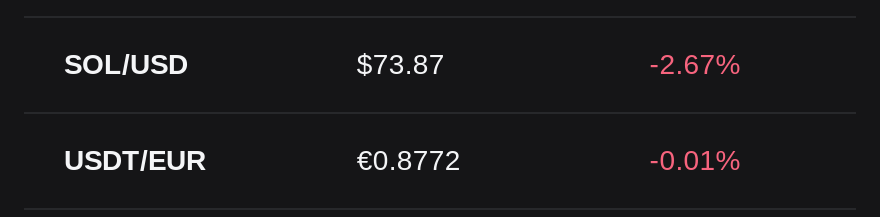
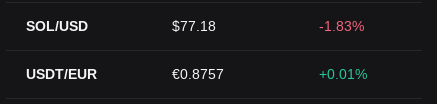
[357,48,445,80] $73.87 -> [172,18,216,34] $77.18
[650,48,740,80] -2.67% -> [319,18,364,34] -1.83%
[357,144,461,176] €0.8772 -> [172,66,224,82] €0.8757
[650,144,740,176] -0.01% -> [319,66,367,82] +0.01%

